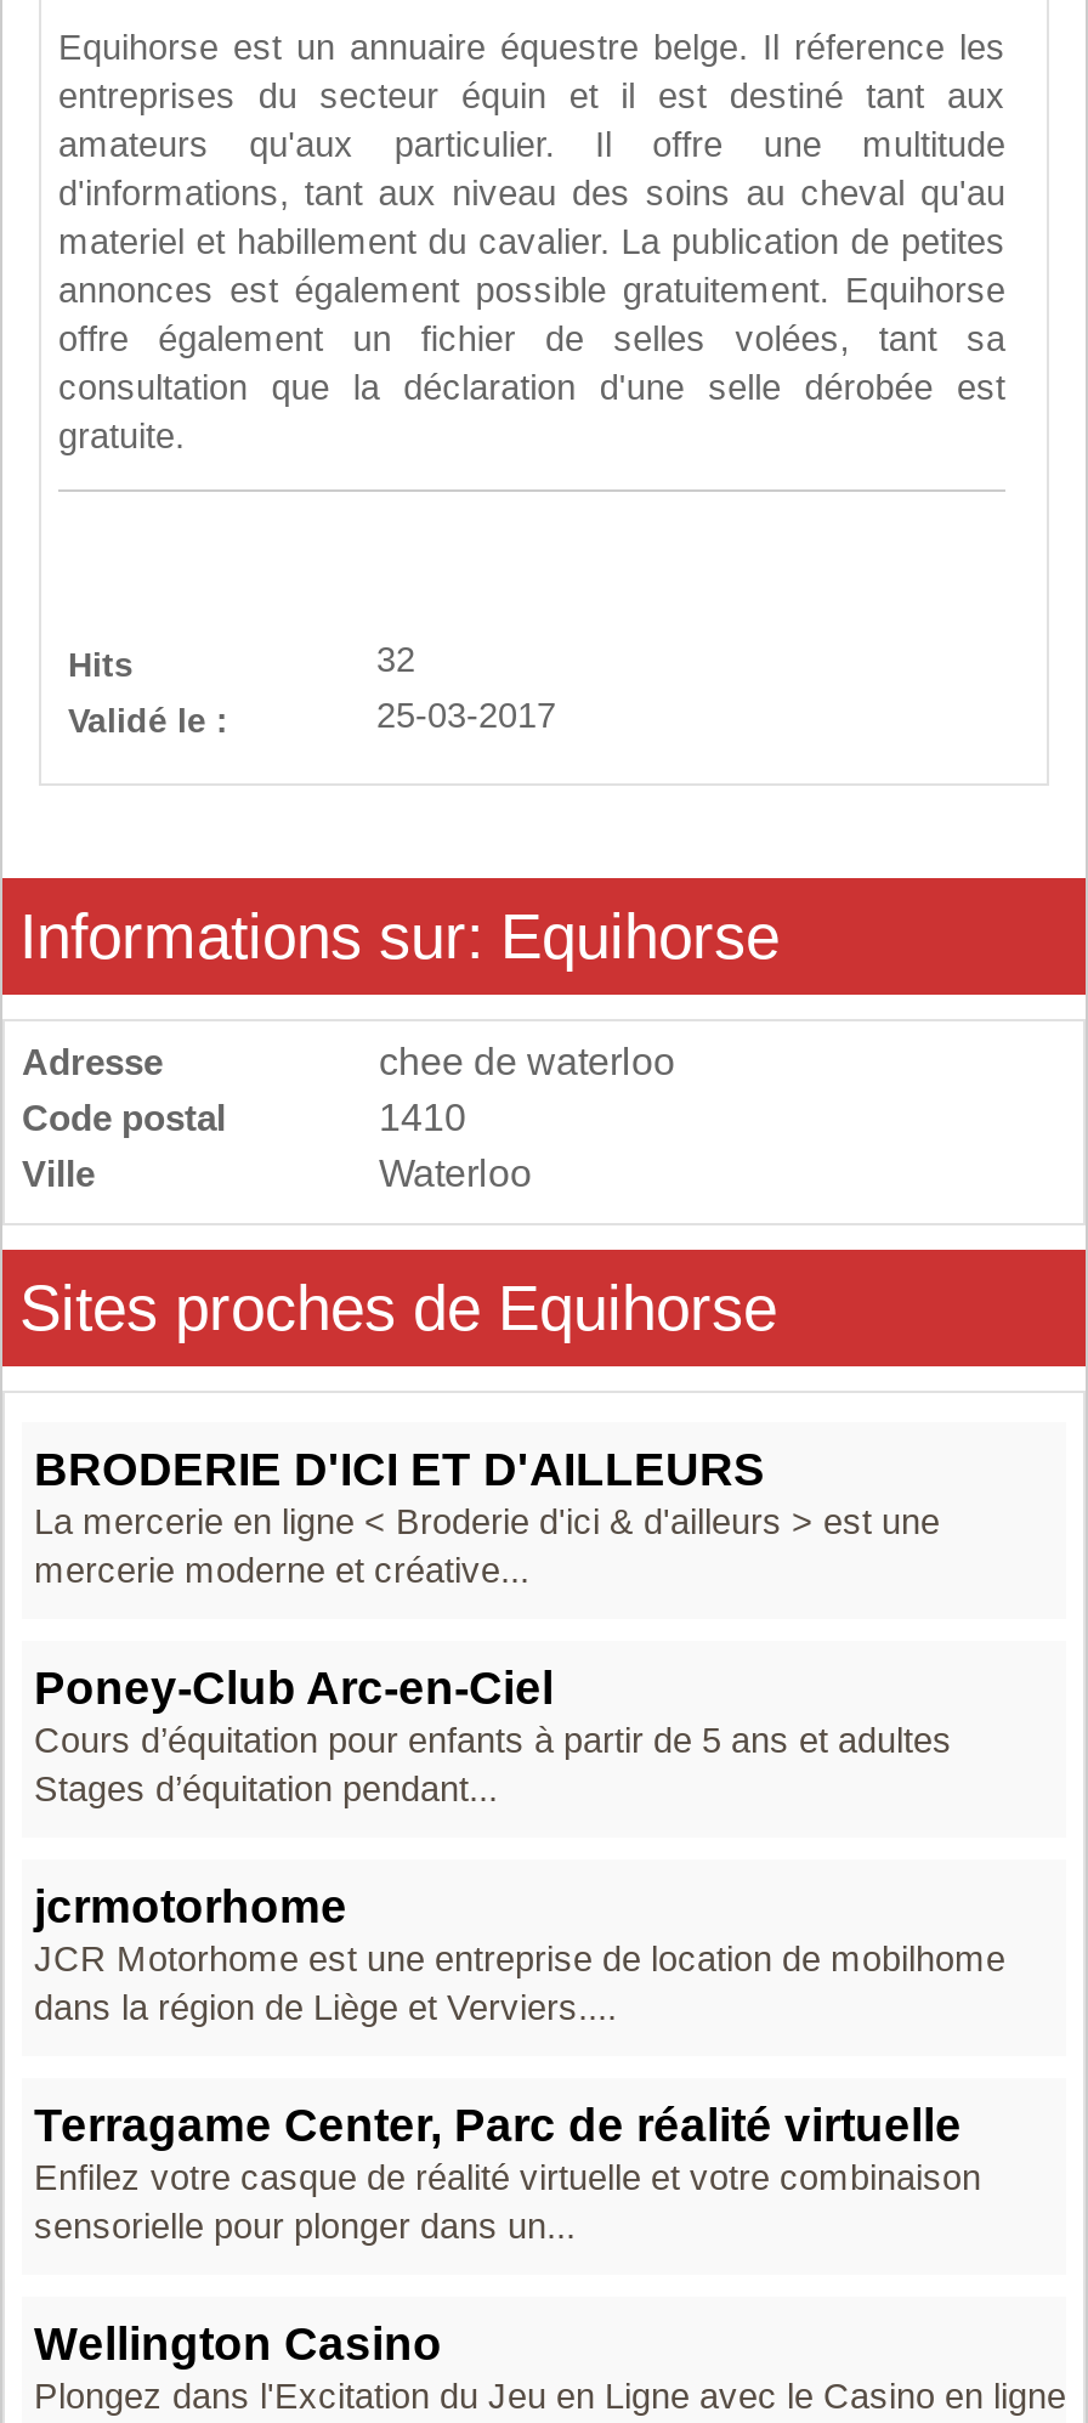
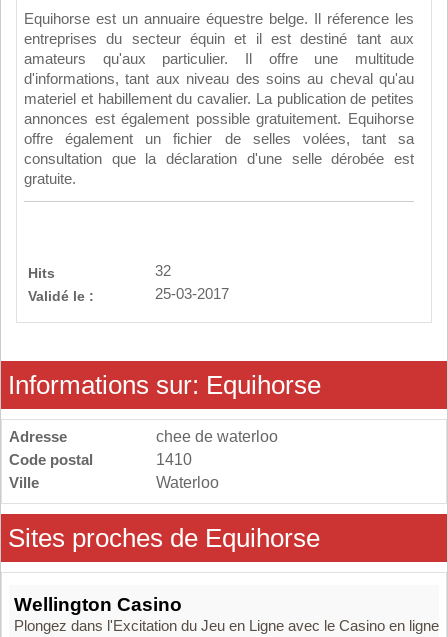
[34,1444,1005,2246] BRODERIE D'ICI ET D'AILLEURS | La mercerie en ligne < Broderie d'ici & d'ailleurs > est une | mercerie moderne et créative... | Poney-Club Arc-en-Ciel | Cours d’équitation pour enfants à partir de 5 ans et adultes | Stages d’équitation pendant... | jcrmotorhome | JCR Motorhome est une entreprise de location de mobilhome | dans la région de Liège et Verviers.... | Terragame Center, Parc de réalité virtuelle | Enfilez votre casque de réalité virtuelle et votre combinaison | sensorielle pour plonger dans un... -> none

